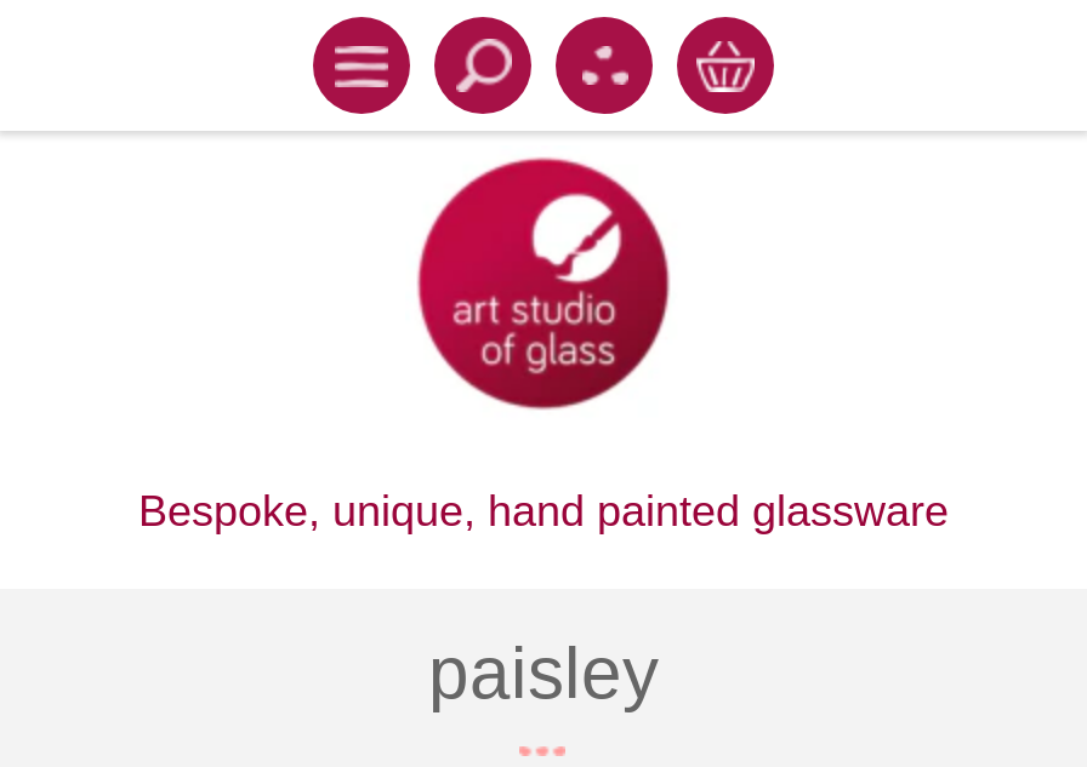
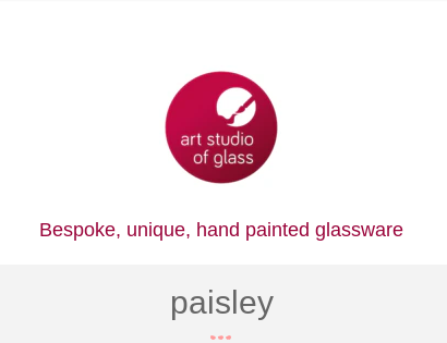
[311,15,412,116] [image] -> none
[432,15,534,116] [image] -> none
[553,15,655,116] [image] -> none
[675,15,776,116] [image] -> none

